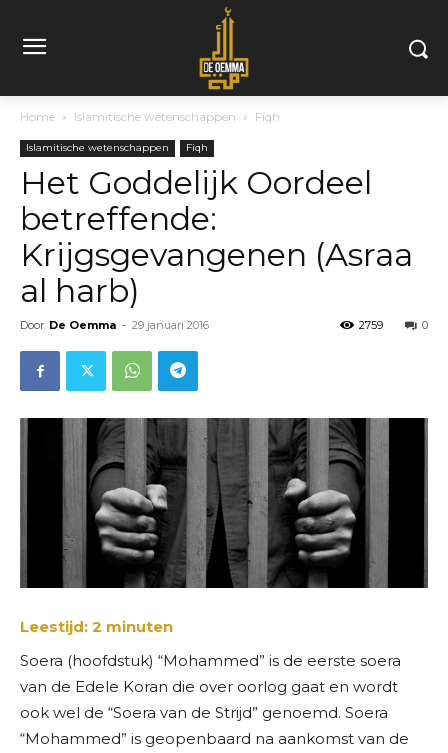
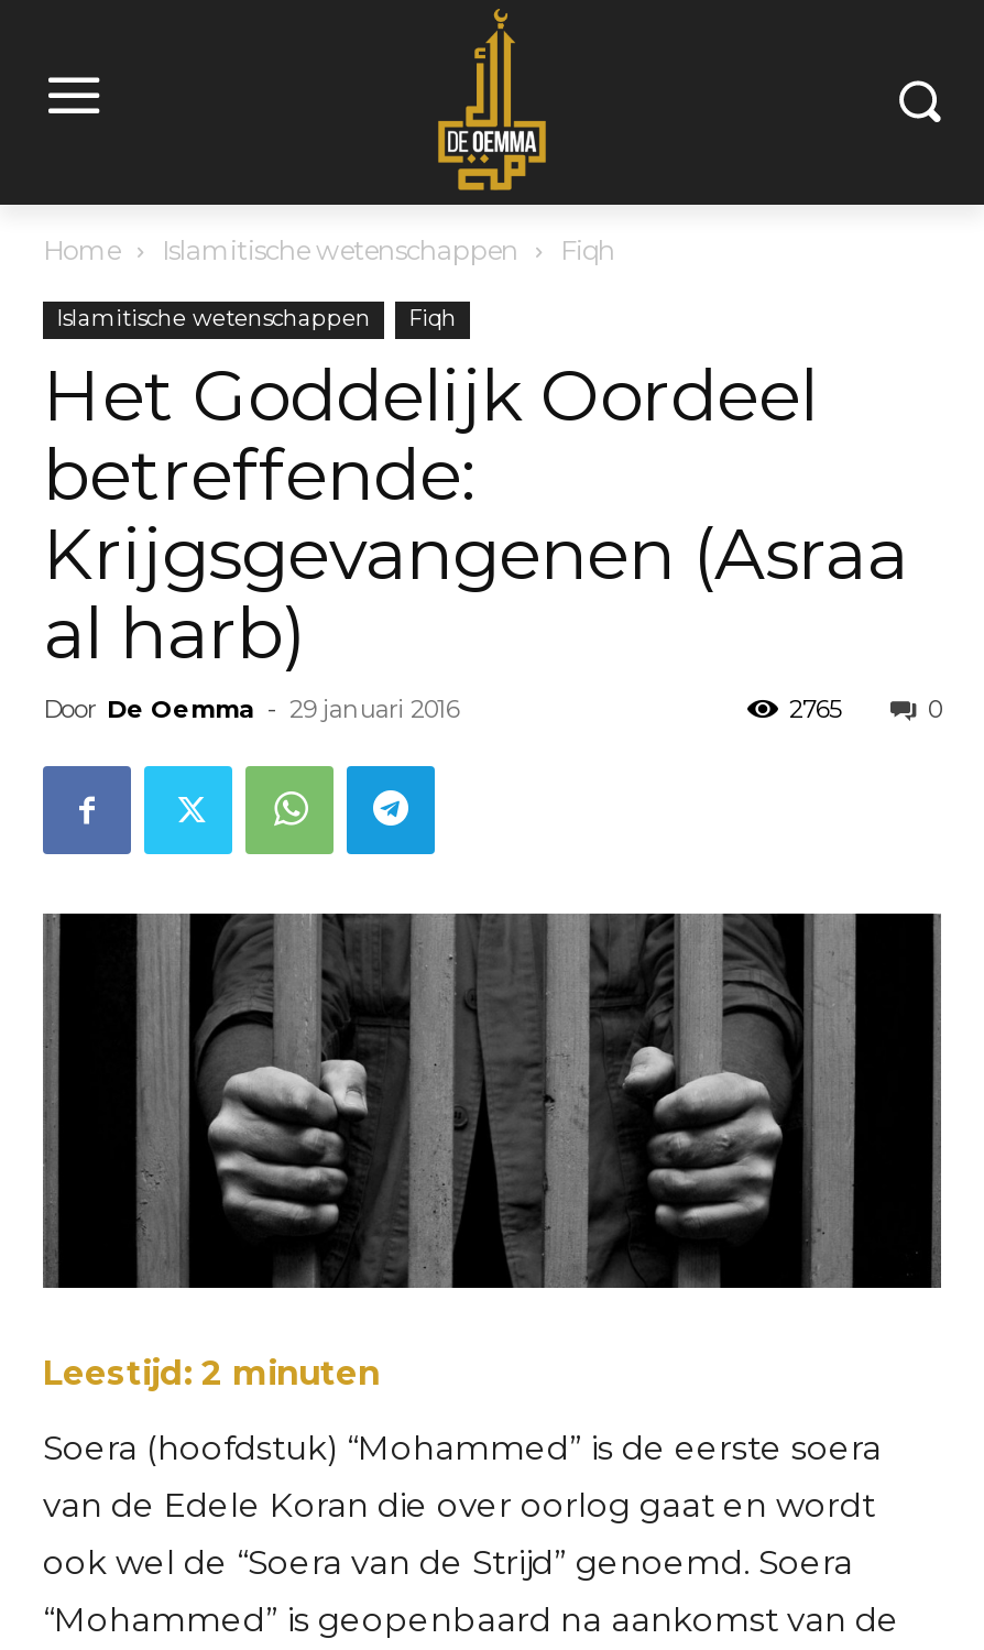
[359,318,383,332] 2759 -> [789,694,842,725] 2765

